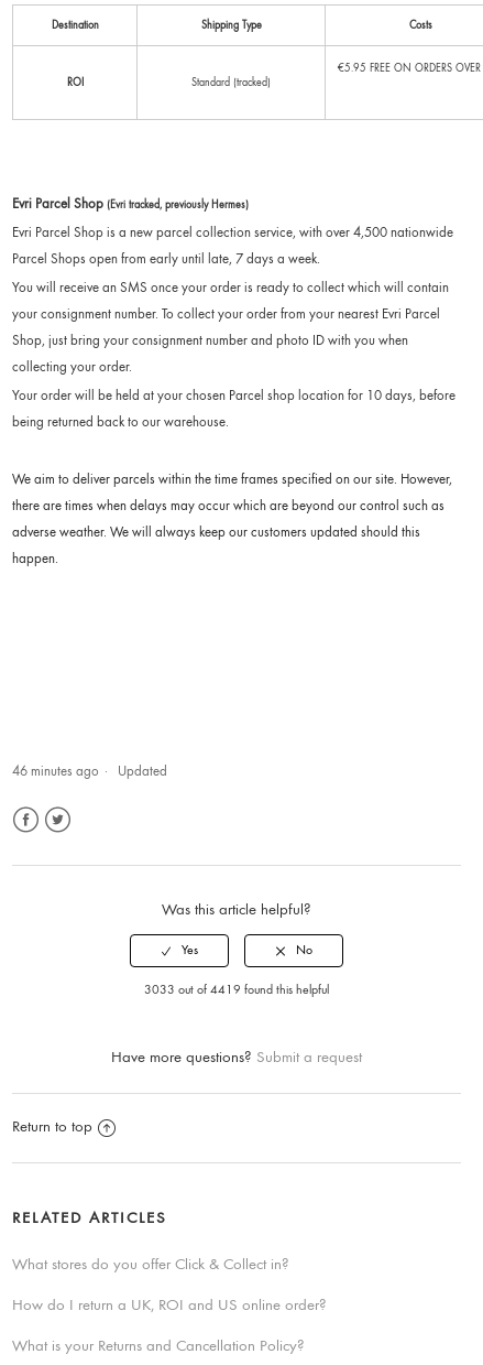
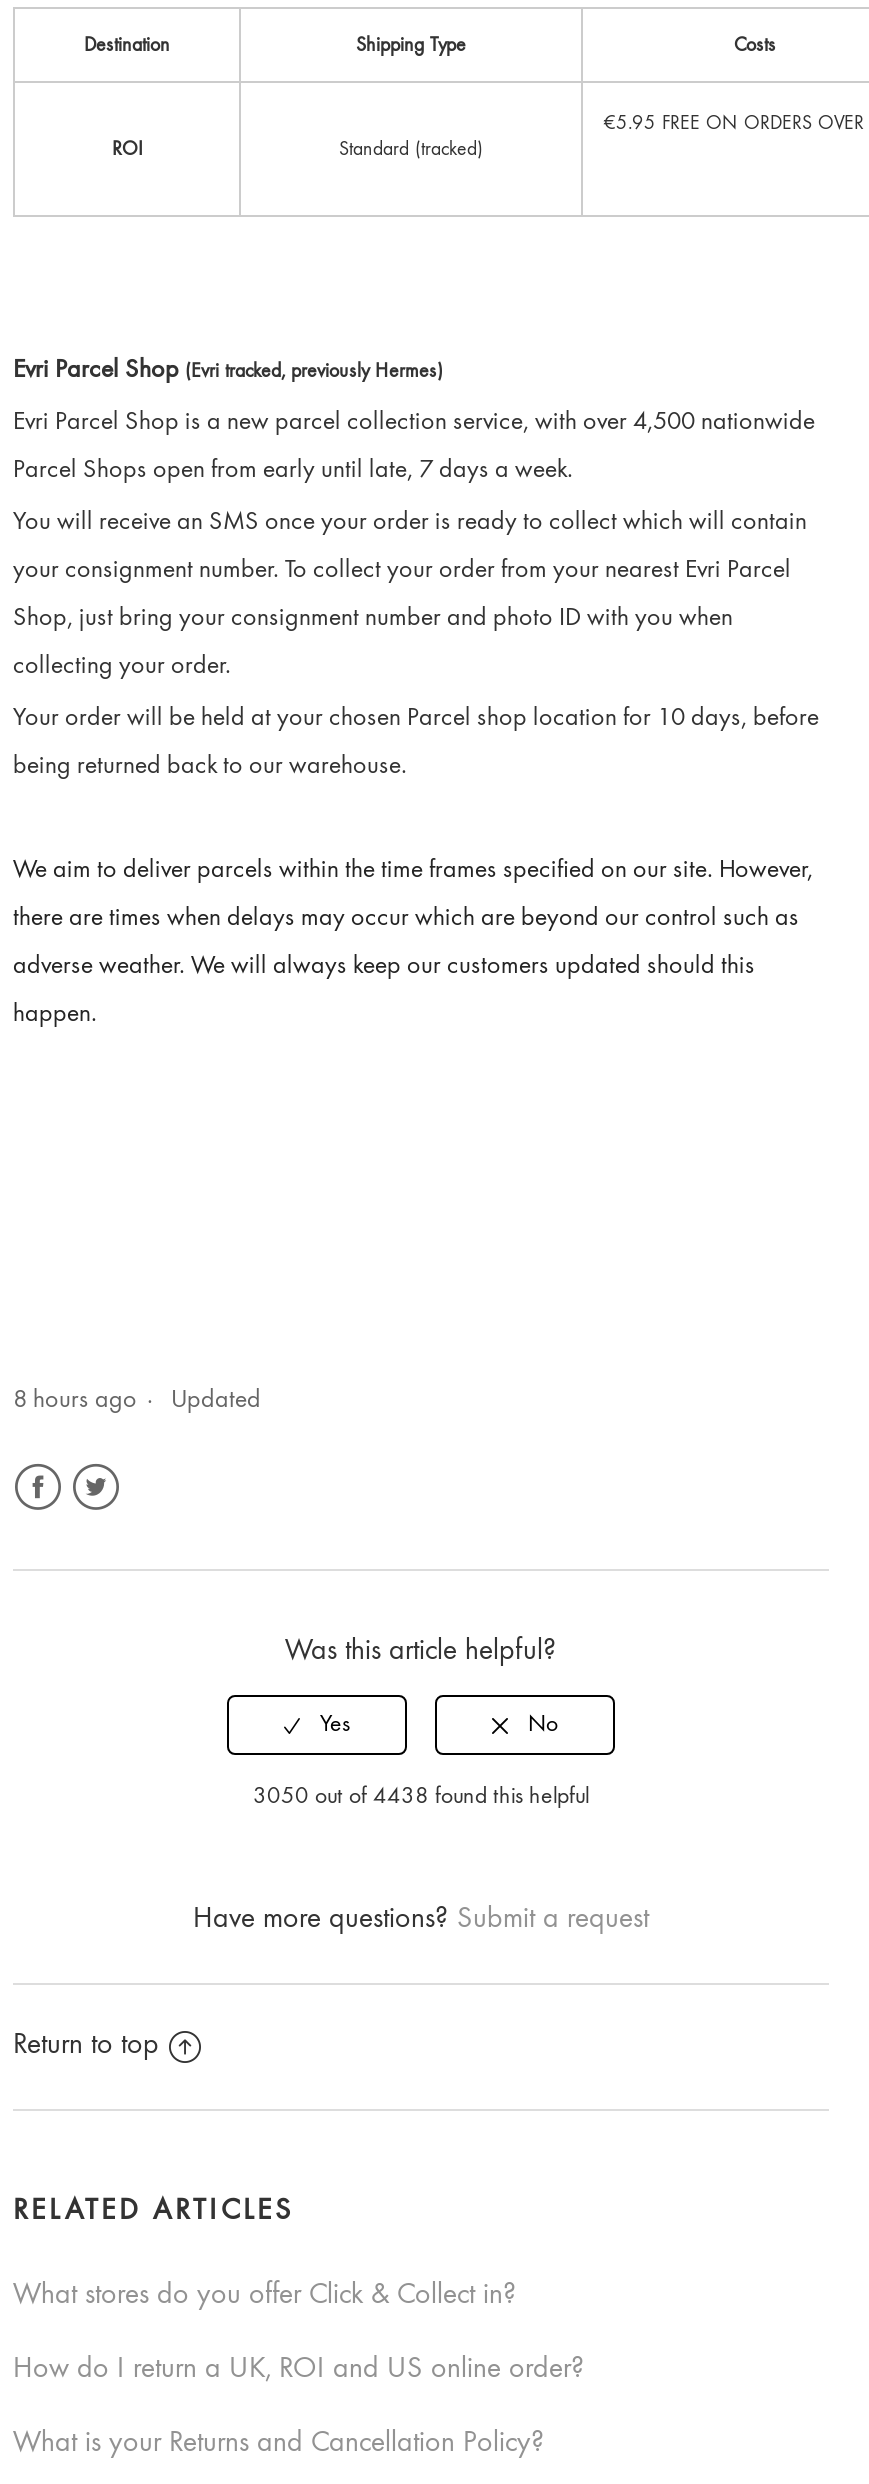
[12,766,167,780] 46 minutes ago Updated -> [13,1389,261,1415] 8 hours ago Updated
[144,984,329,997] 3033 out of 4419 found this helpful -> [253,1785,589,1809] 3050 out of 4438 found this helpful

